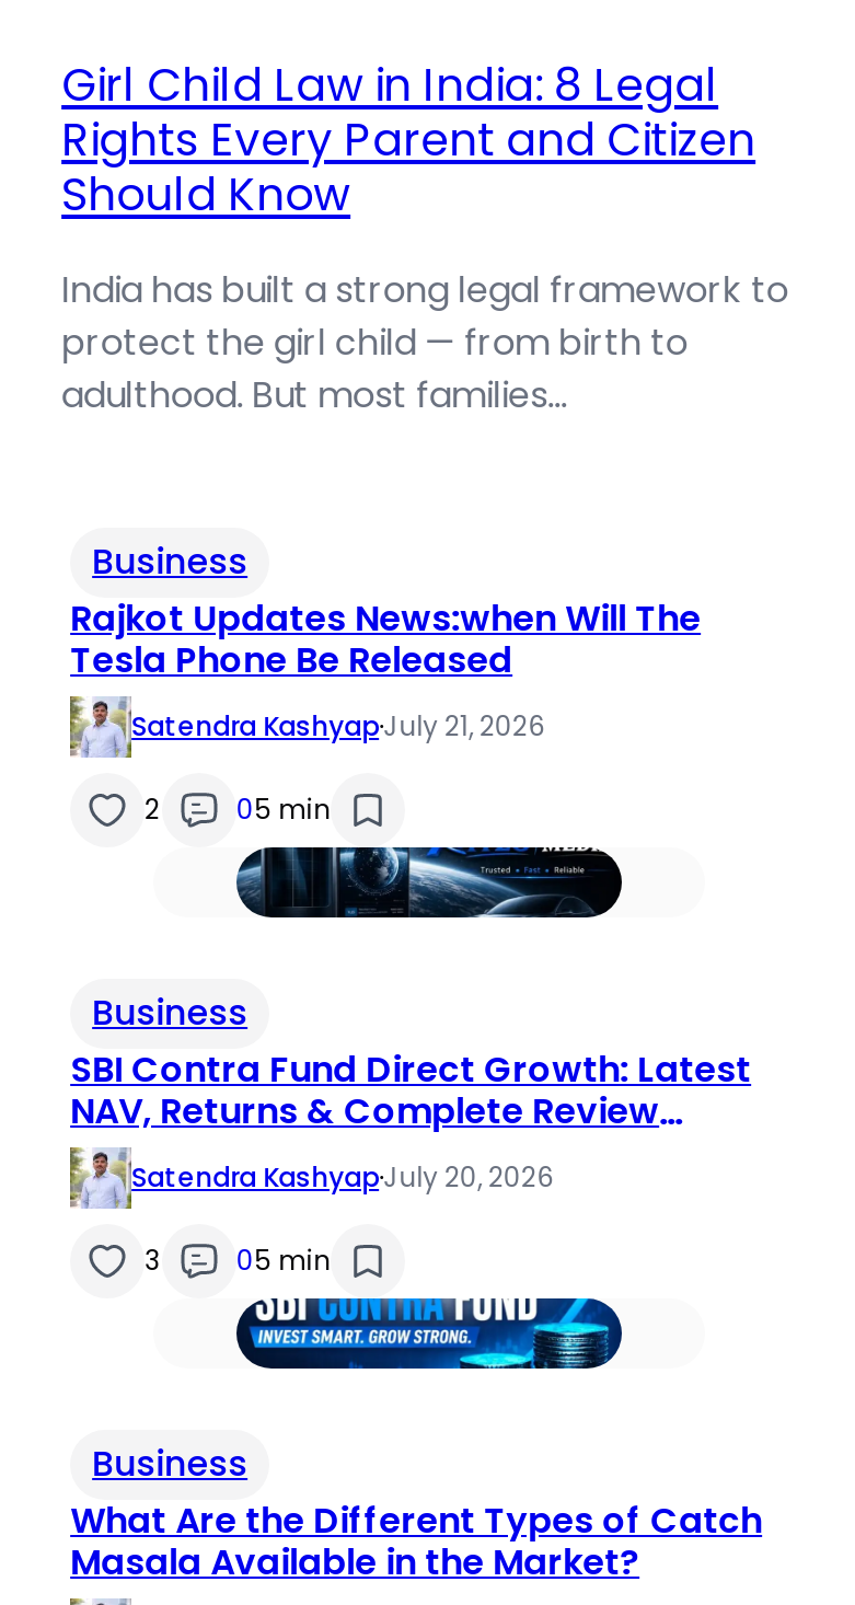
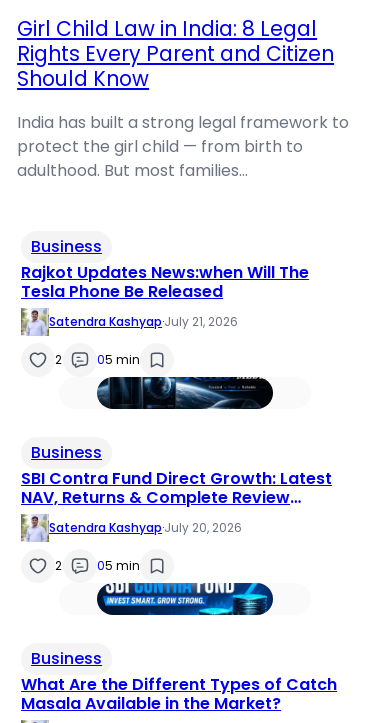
[145,1242,160,1279] 3 -> [55,557,62,574] 2

